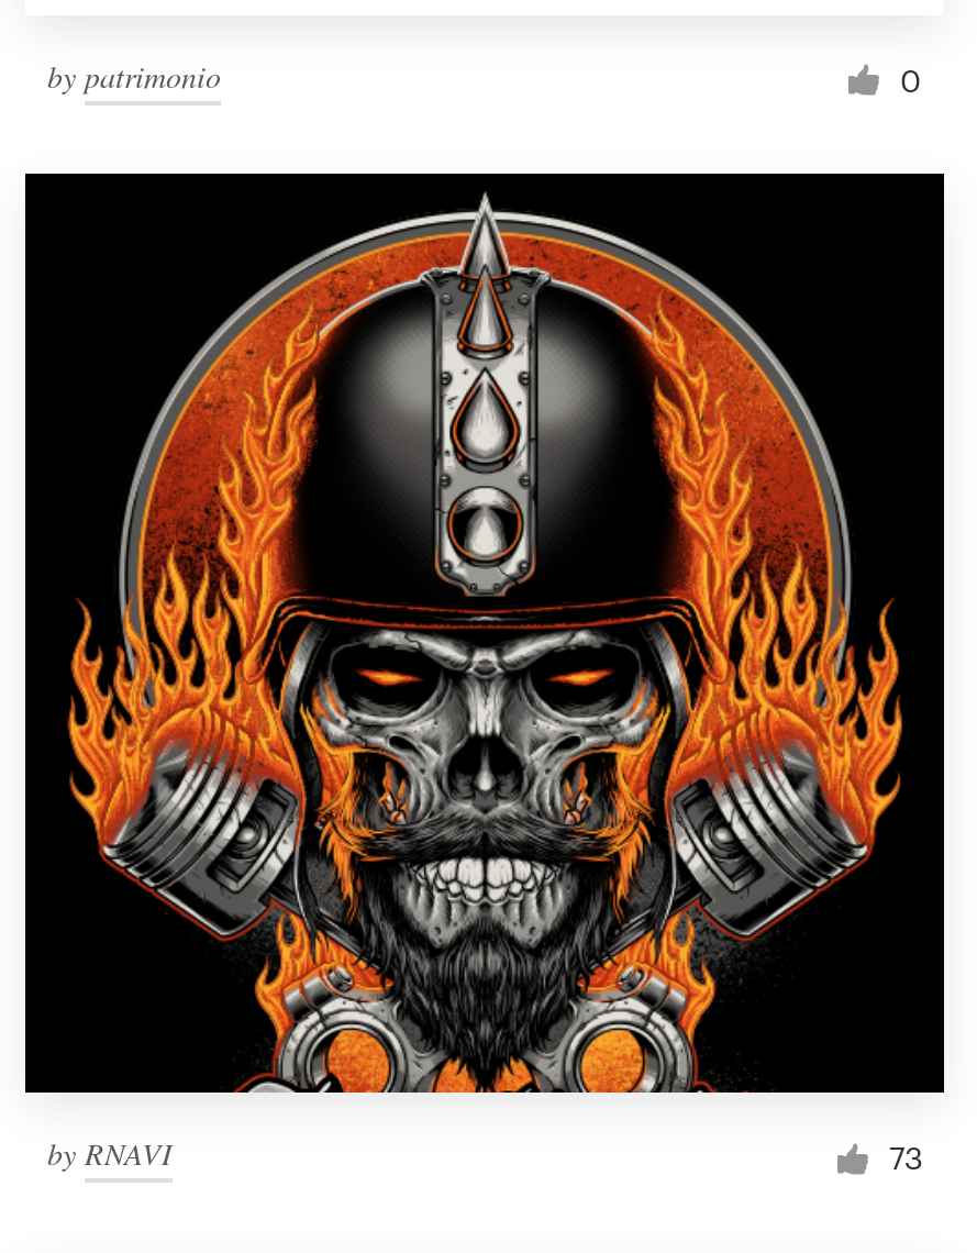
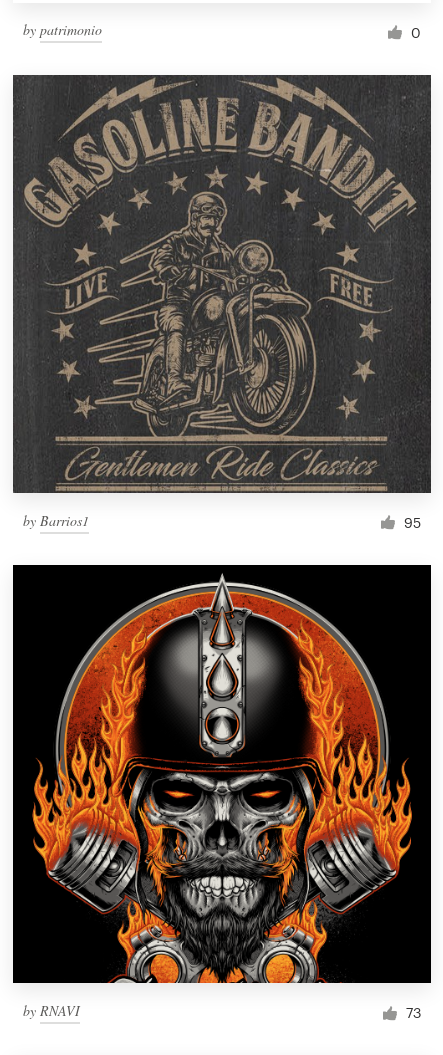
none -> [13,76,431,531] [image] | by Barrios1 | 95

